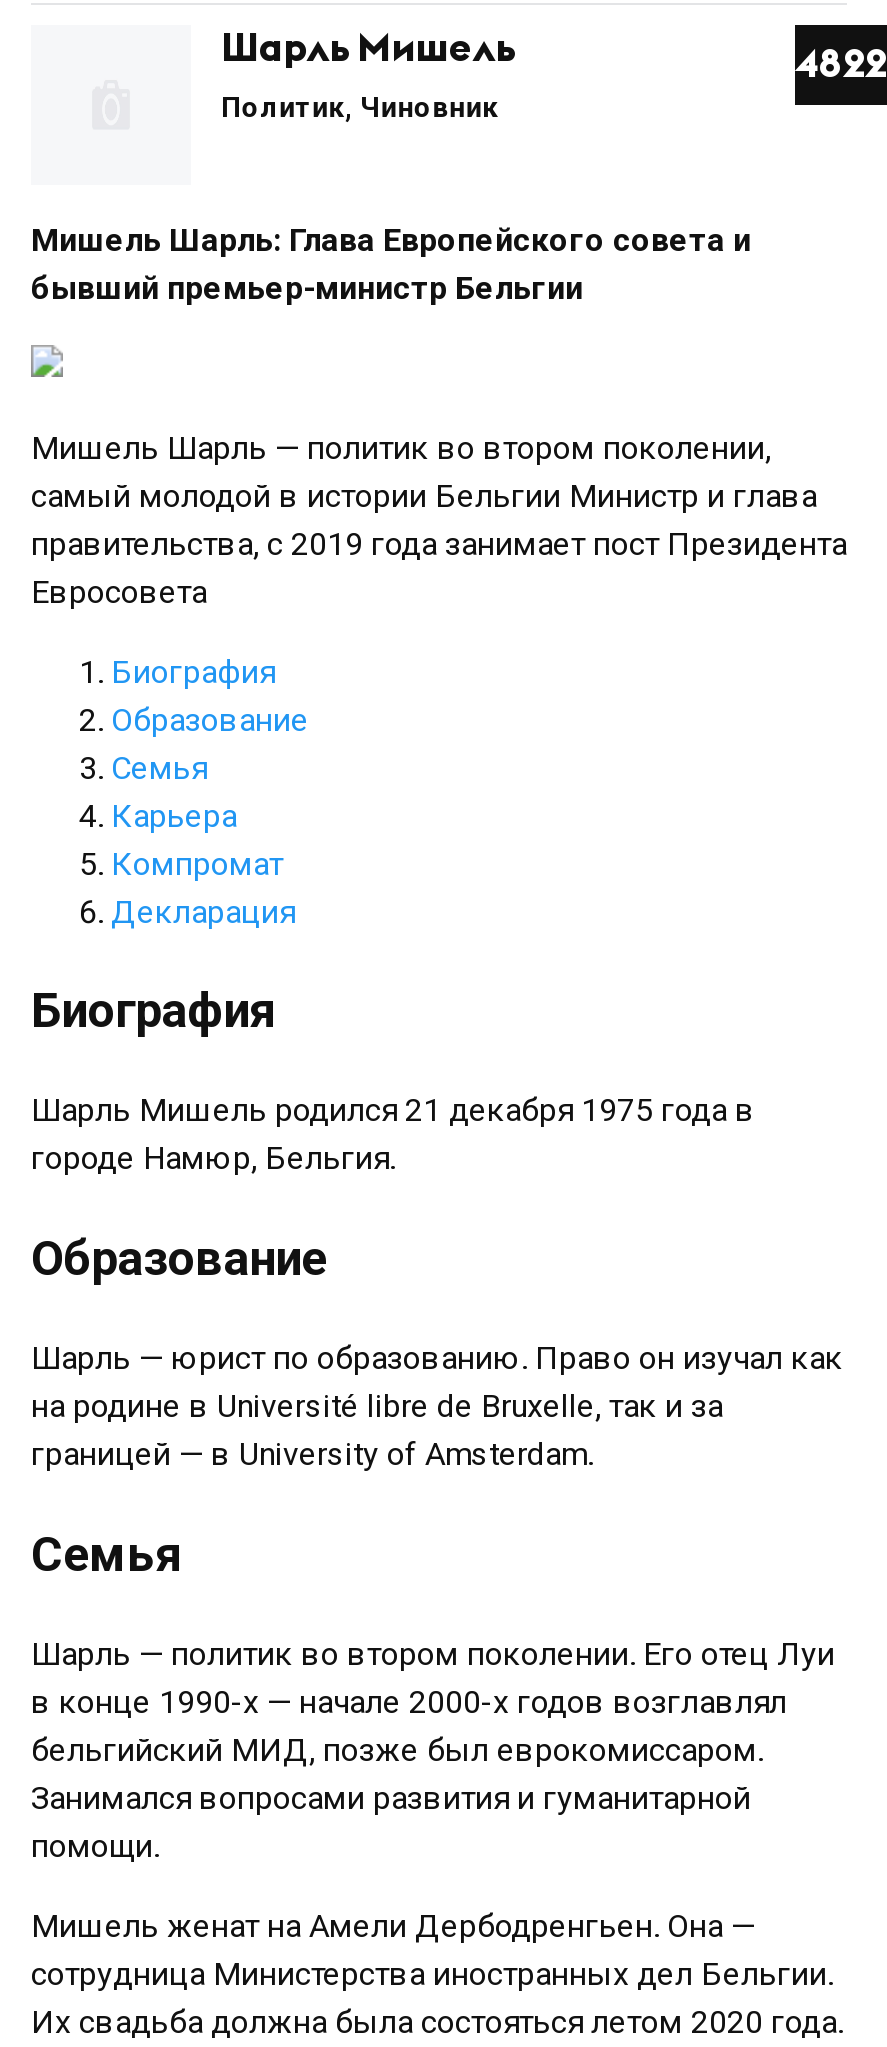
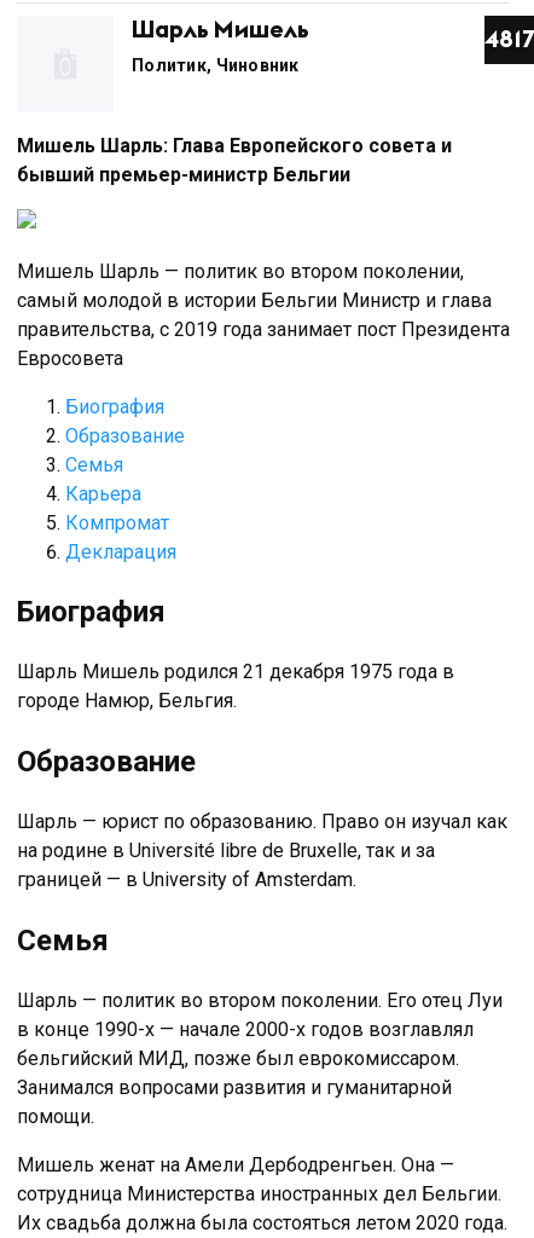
[795,44,887,84] 4822 -> [484,27,534,51] 4817

